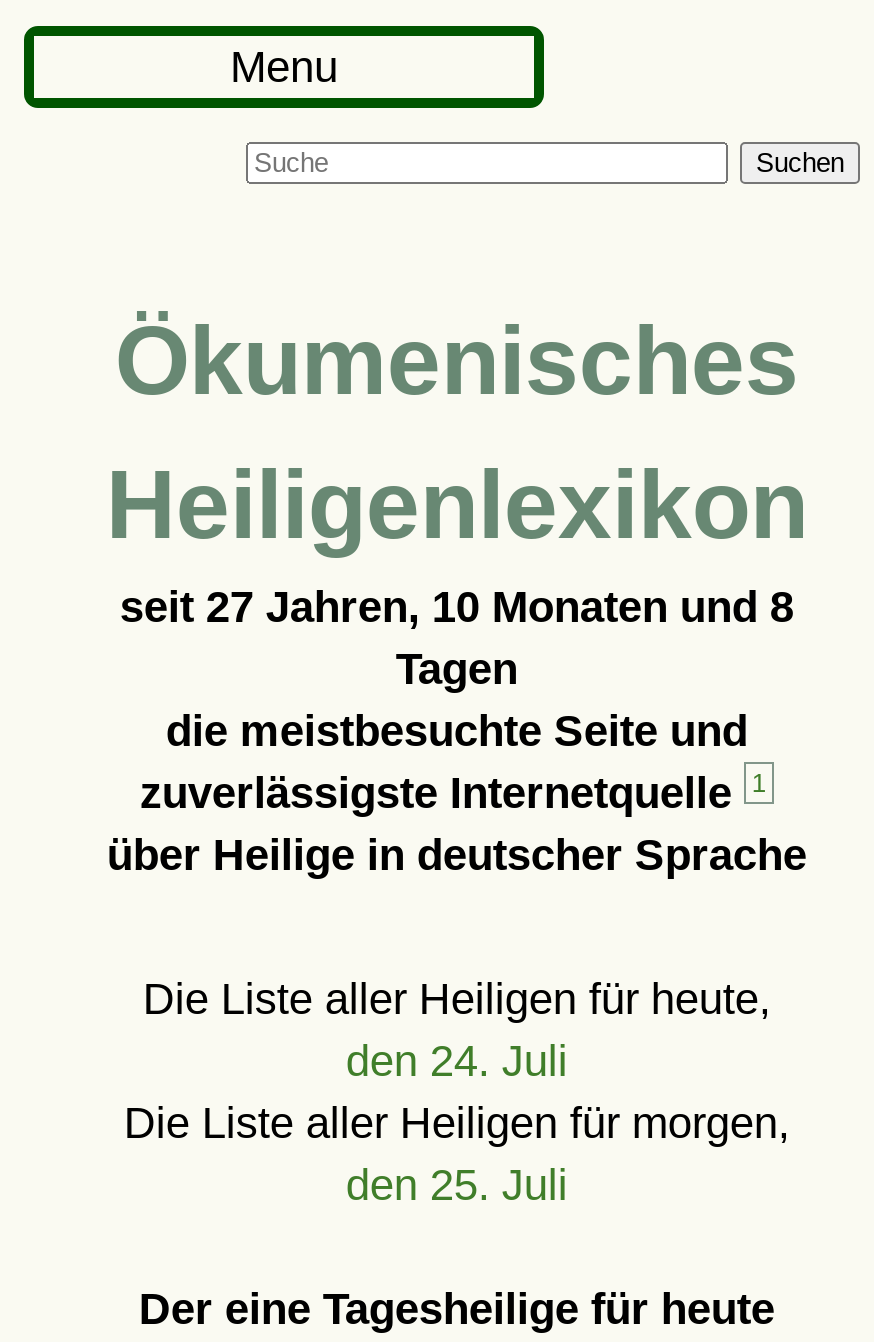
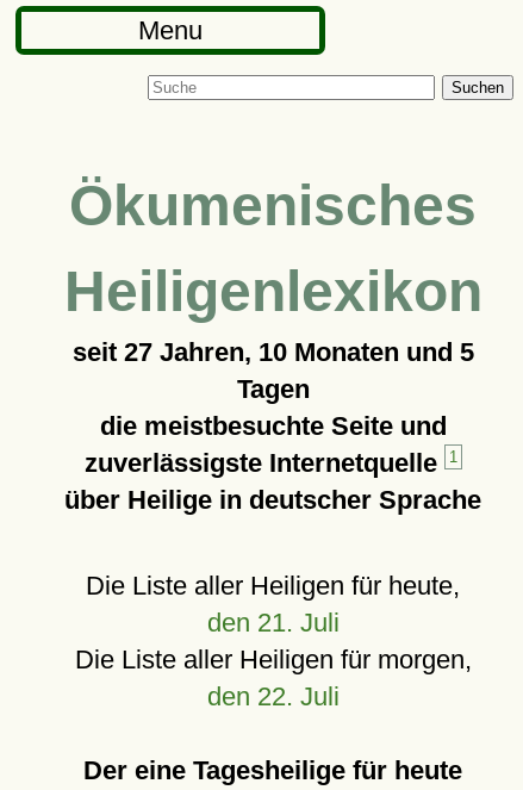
[120,582,794,632] seit 27 Jahren, 10 Monaten und 8 -> [73,337,474,367] seit 27 Jahren, 10 Monaten und 5
[346,1036,568,1086] den 24. Juli -> [207,608,339,637] den 21. Juli
[346,1160,568,1210] den 25. Juli -> [207,682,339,711] den 22. Juli

